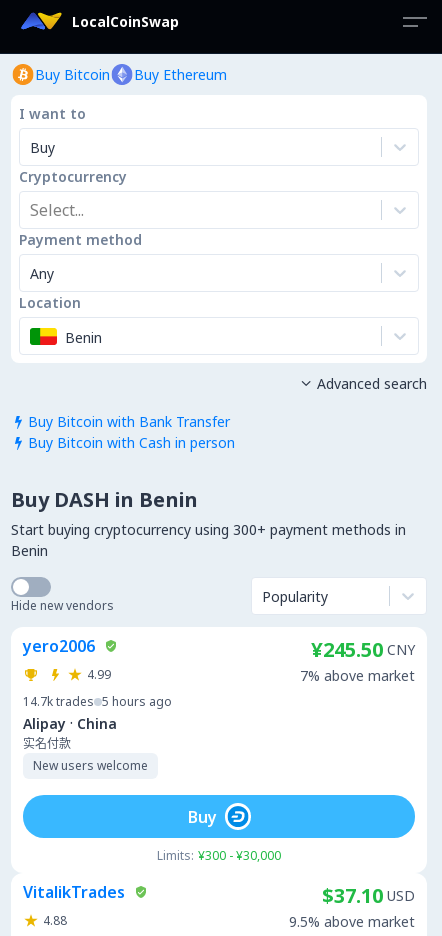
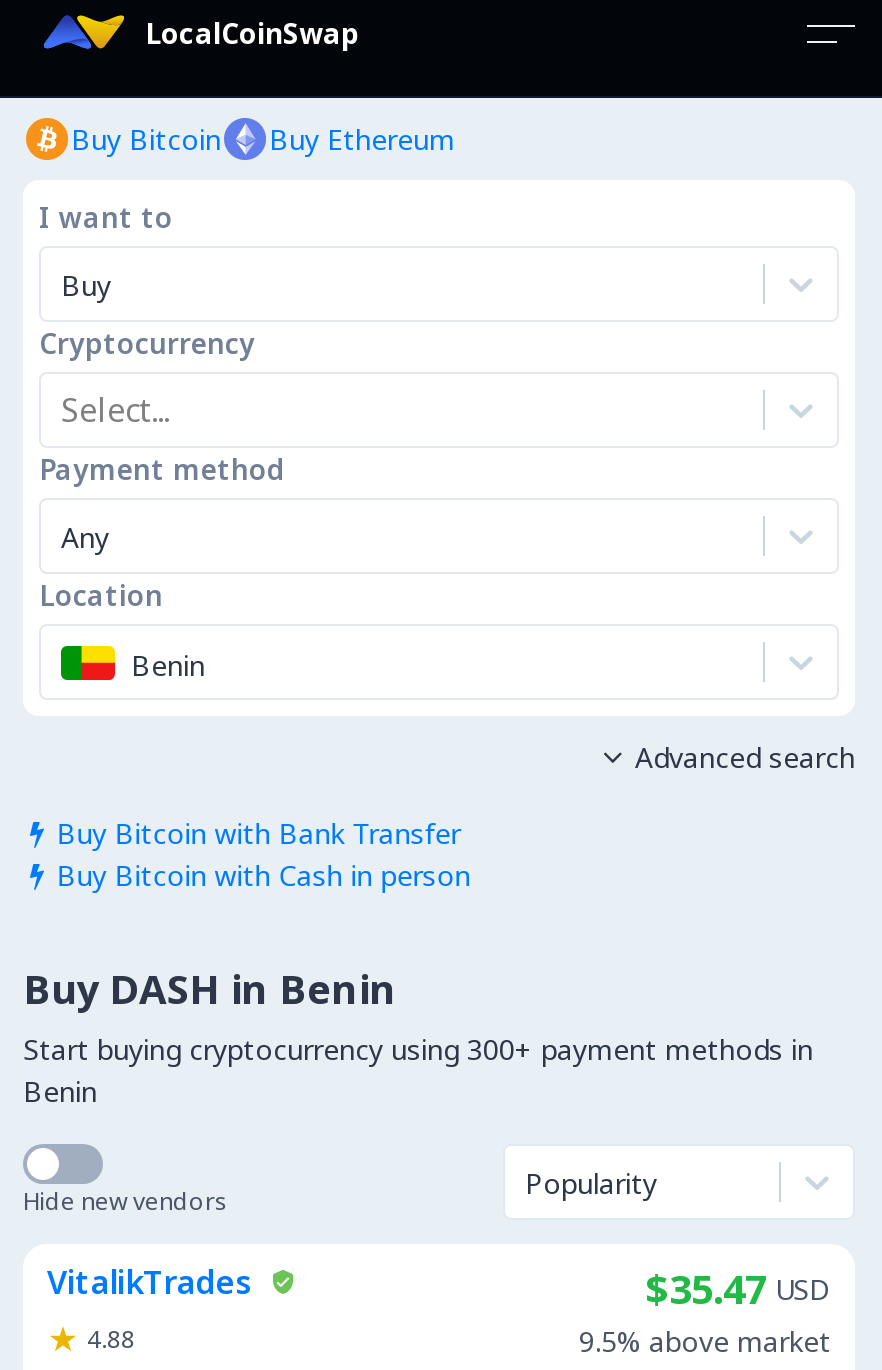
[23,635,172,774] yero2006 | 4.99 | 14.7k trades 5 hours ago | Alipay · China | 实名付款 | New users welcome -> none
[300,636,415,685] ¥245.50 CNY | 7% above market -> none
[187,805,216,827] Buy -> none
[157,847,281,864] Limits: ¥300 - ¥30,000 -> none
[322,882,415,909] $37.10 USD -> [645,1262,831,1316] $35.47 USD

